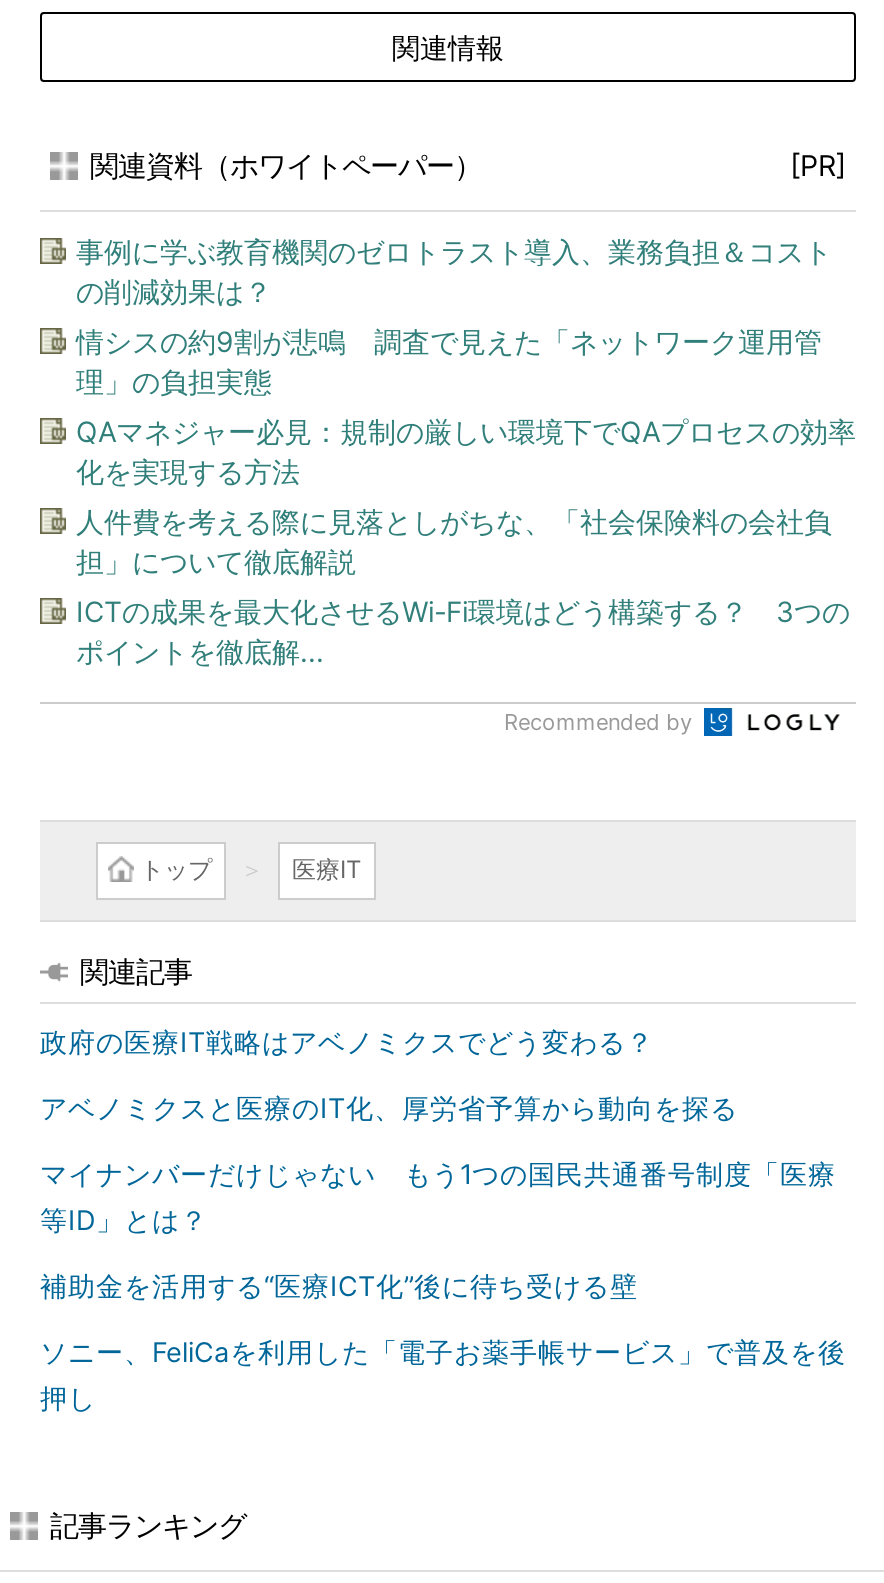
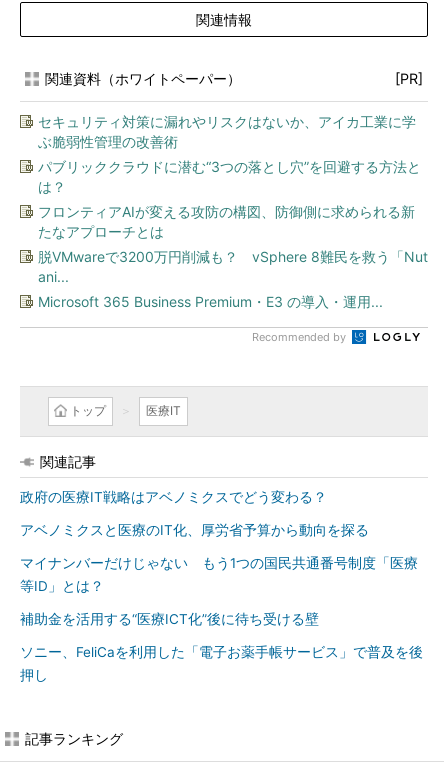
[76,234,832,308] 事例に学ぶ教育機関のゼロトラスト導入、業務負担＆コスト | の削減効果は？ -> [38,113,416,150] セキュリティ対策に漏れやリスクはないか、アイカ工業に学 | ぶ脆弱性管理の改善術
[76,324,822,398] 情シスの約9割が悲鳴 調査で見えた「ネットワーク運用管 | 理」の負担実態 -> [38,158,421,195] パブリッククラウドに潜む“3つの落とし穴”を回避する方法と | は？
[76,414,856,488] QAマネジャー必見：規制の厳しい環境下でQAプロセスの効率 | 化を実現する方法 -> [38,203,415,240] フロンティアAIが変える攻防の構図、防御側に求められる新 | たなアプローチとは
[76,504,832,578] 人件費を考える際に見落としがちな、「社会保険料の会社負 | 担」について徹底解説 -> [38,248,428,285] 脱VMwareで3200万円削減も？ vSphere 8難民を救う「Nut | ani...
[76,594,850,668] ICTの成果を最大化させるWi-Fi環境はどう構築する？ 3つの | ポイントを徹底解... -> [38,293,383,310] Microsoft 365 Business Premium・E3 の導入・運用...

